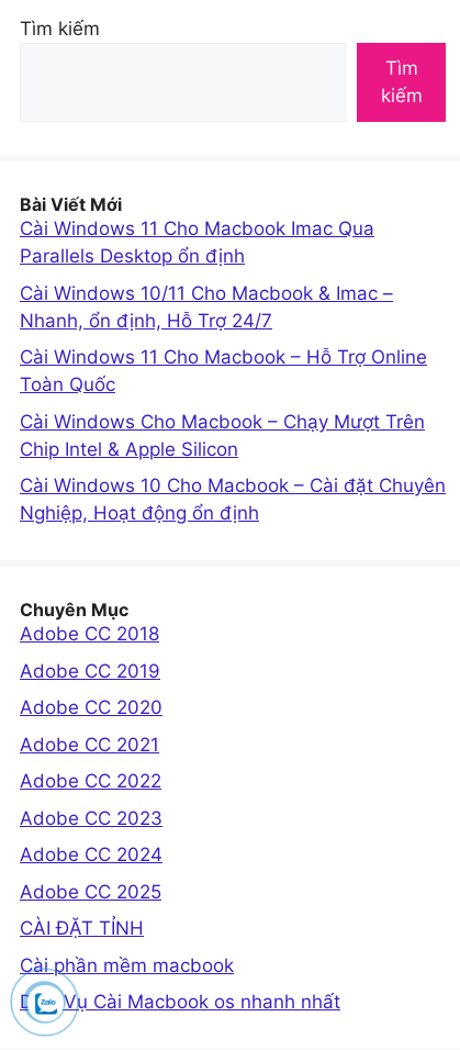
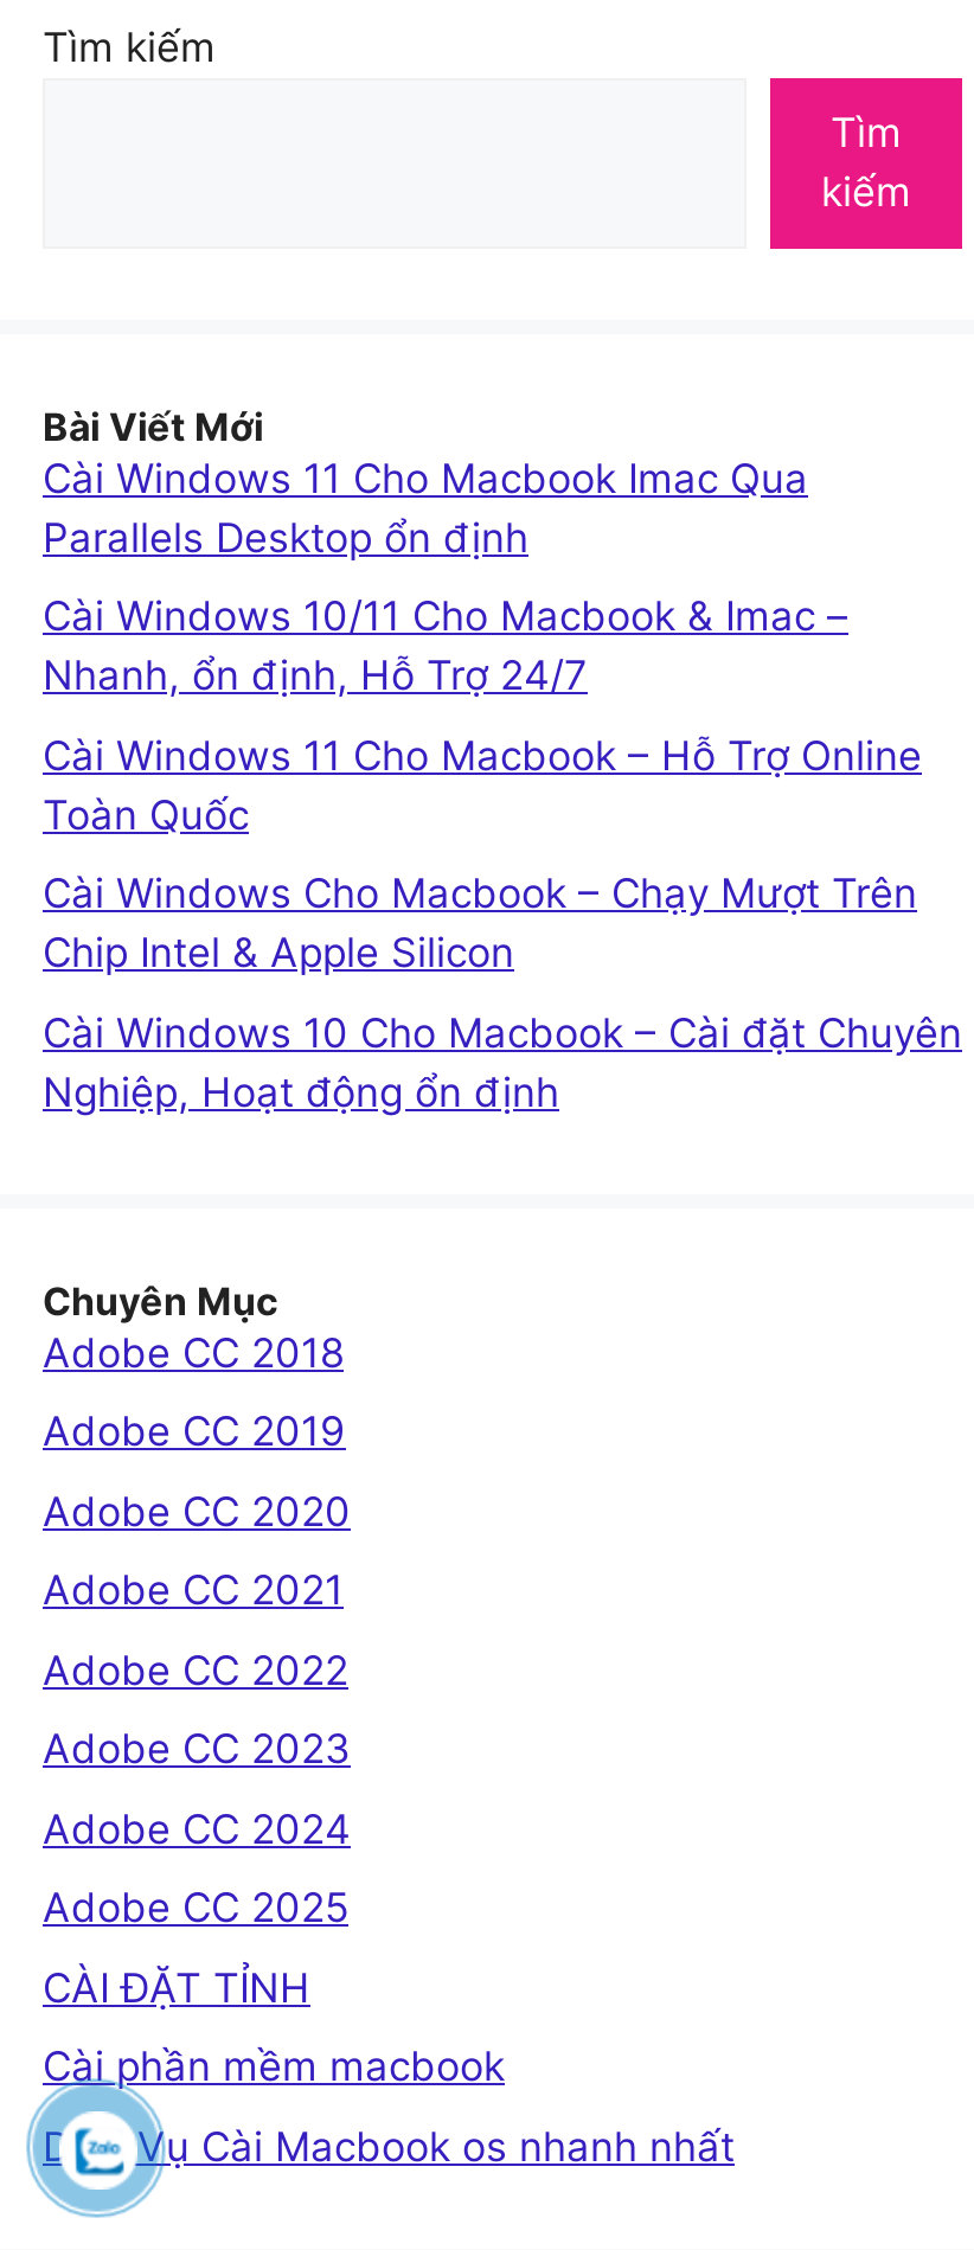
[10,979,76,1034] [image] -> [24,2096,156,2214] [image]

